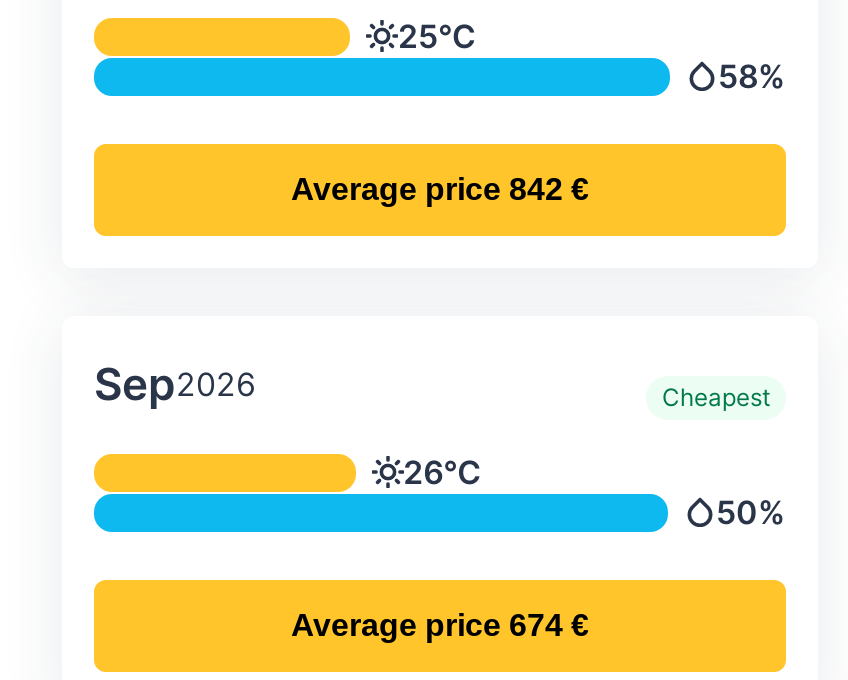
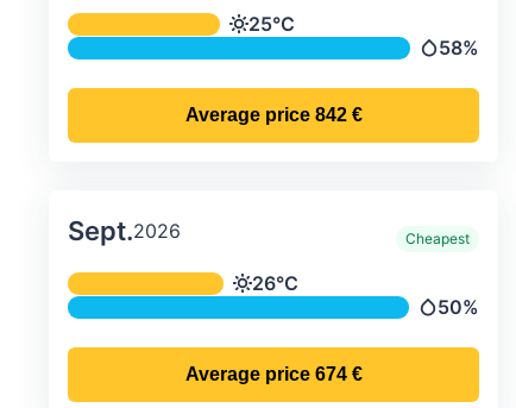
[94,358,256,410] Sep2026 -> [68,215,181,246] Sept.2026

